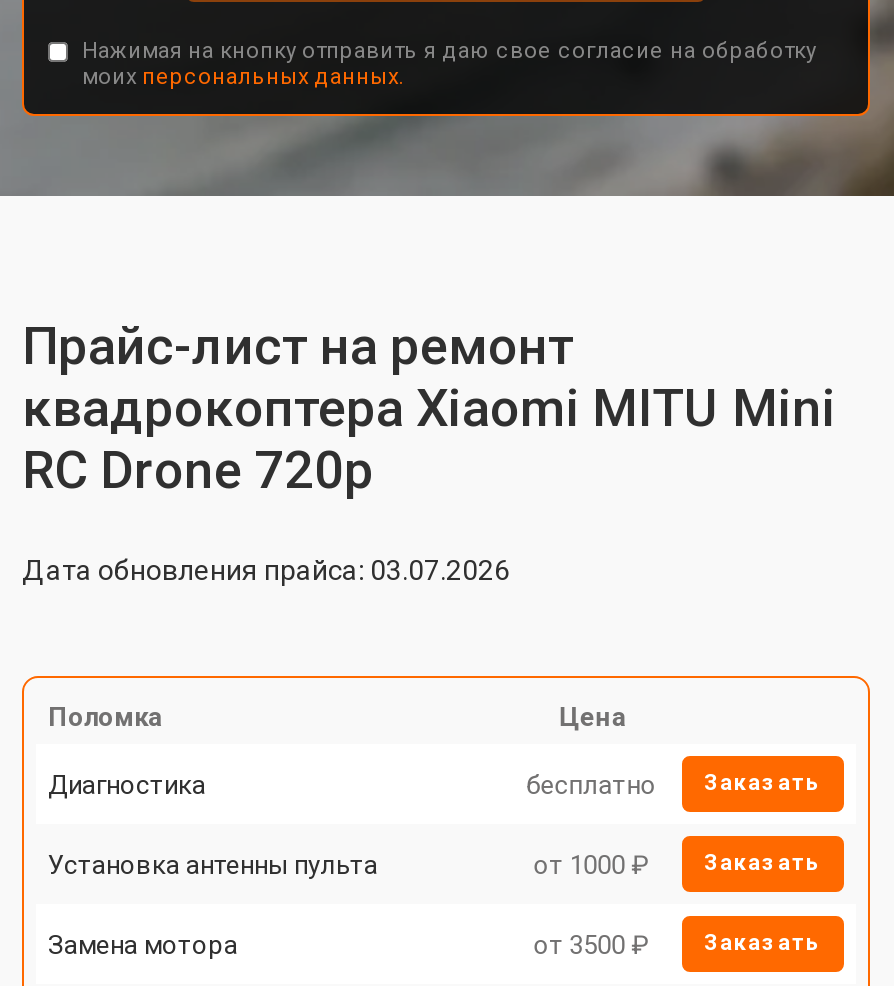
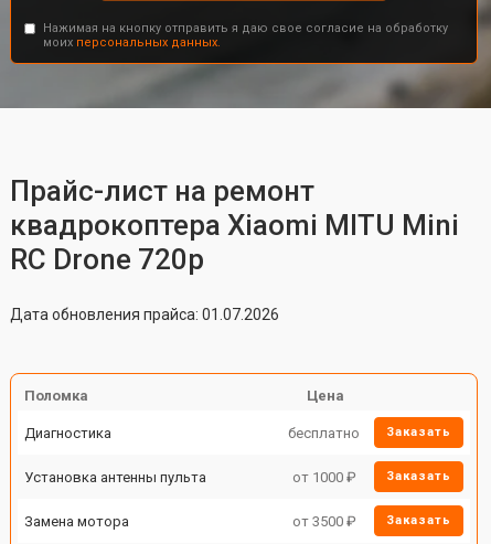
[22,554,510,586] Дата обновления прайса: 03.07.2026 -> [10,306,279,323] Дата обновления прайса: 01.07.2026

